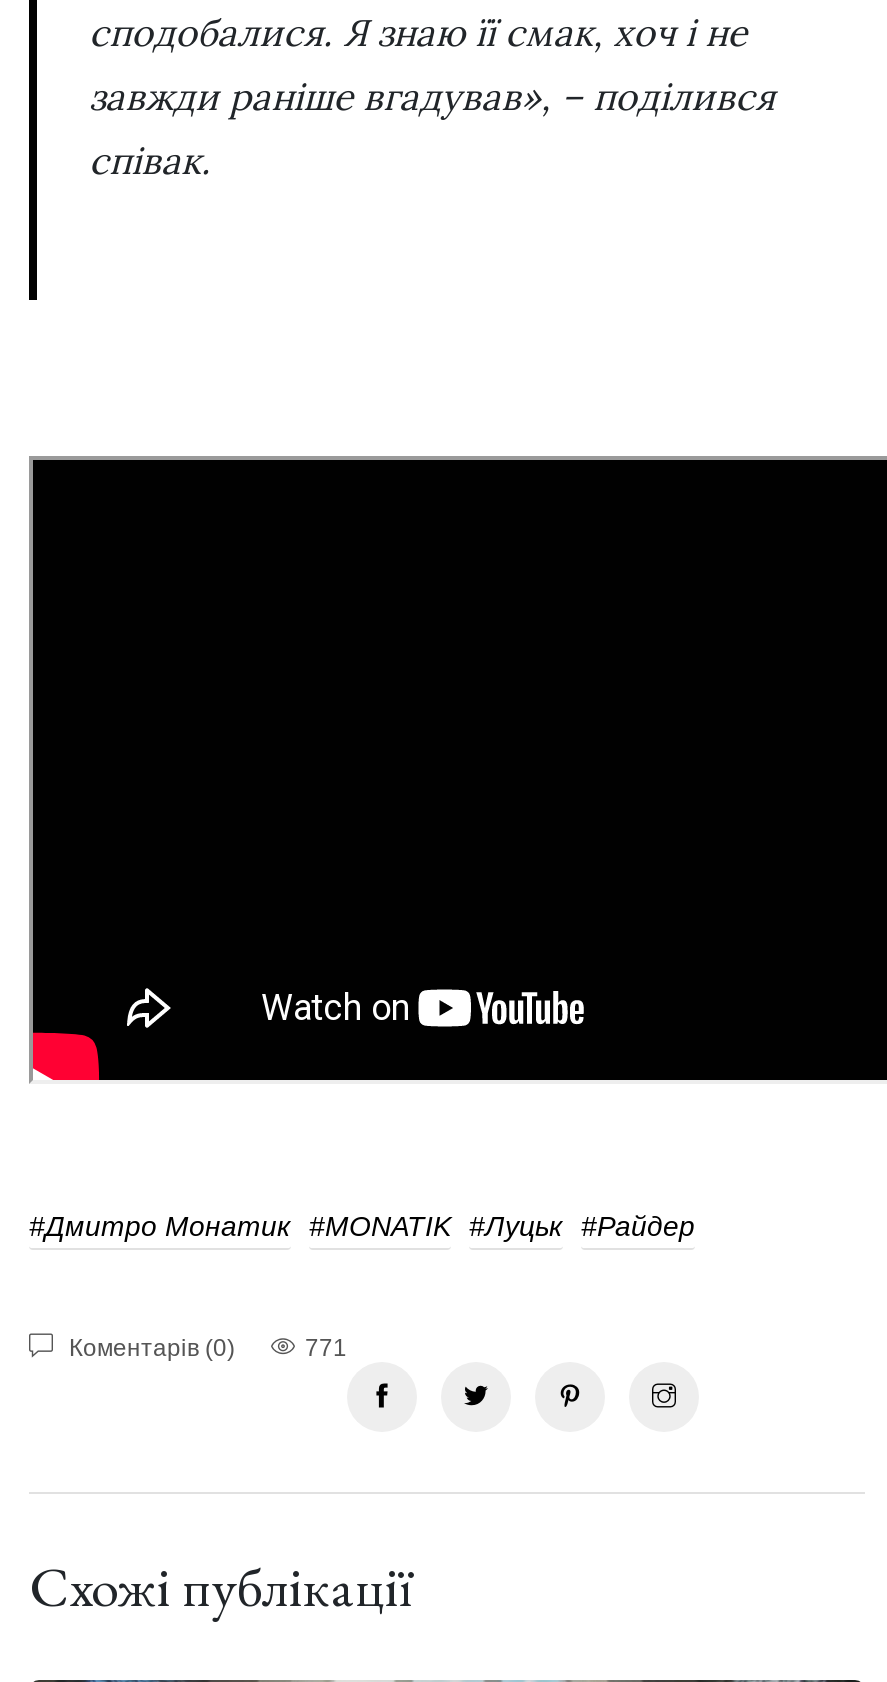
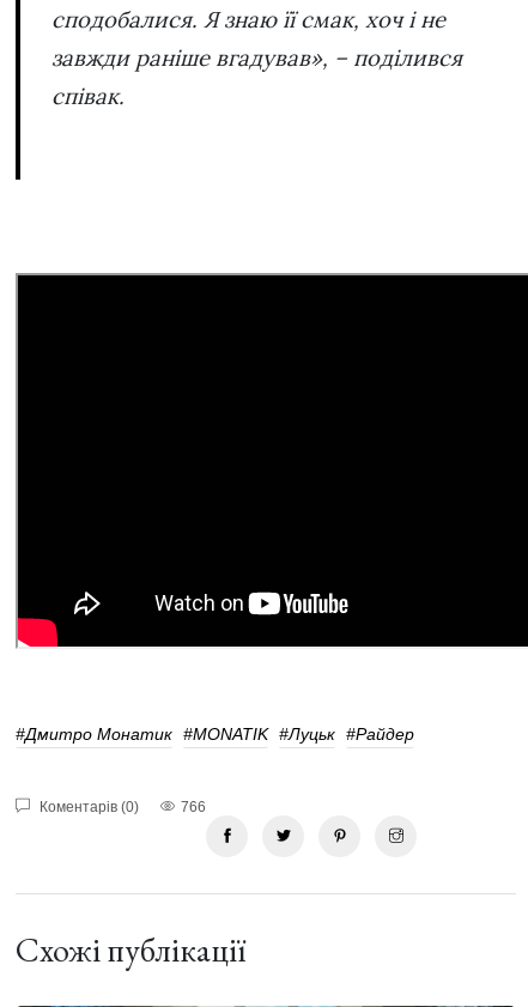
[305,1335,347,1363] 771 -> [181,799,206,816] 766

